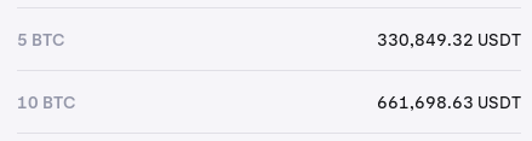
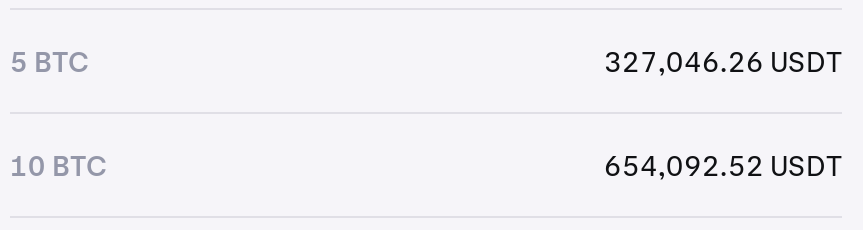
[377,28,521,50] 330,849.32 USDT -> [604,43,842,79] 327,046.26 USDT
[377,91,521,113] 661,698.63 USDT -> [604,147,842,183] 654,092.52 USDT

